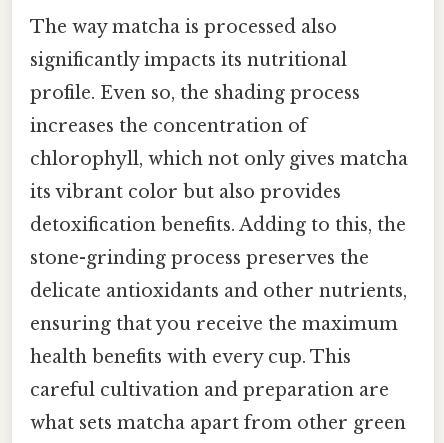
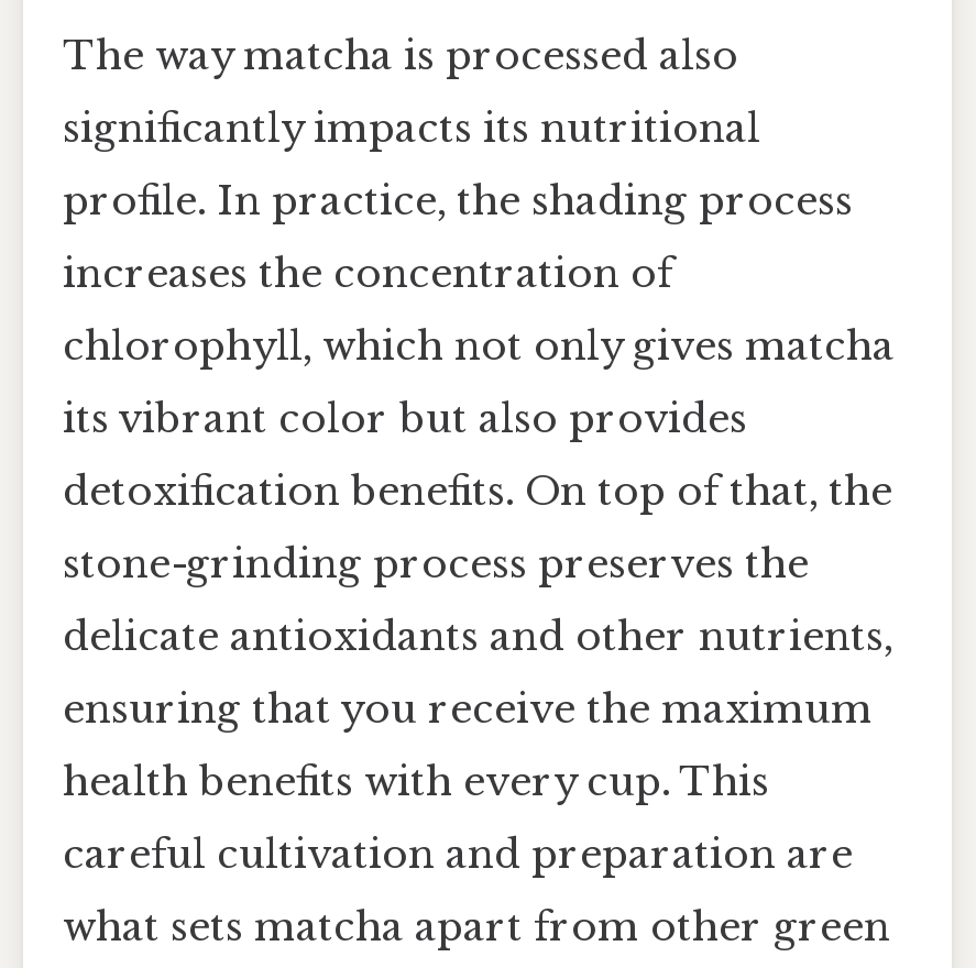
[30,82,360,104] profile. Even so, the shading process -> [63,178,853,226] profile. In practice, the shading process
[30,214,406,236] detoxification benefits. Adding to this, the -> [63,468,892,517] detoxification benefits. On top of that, the

